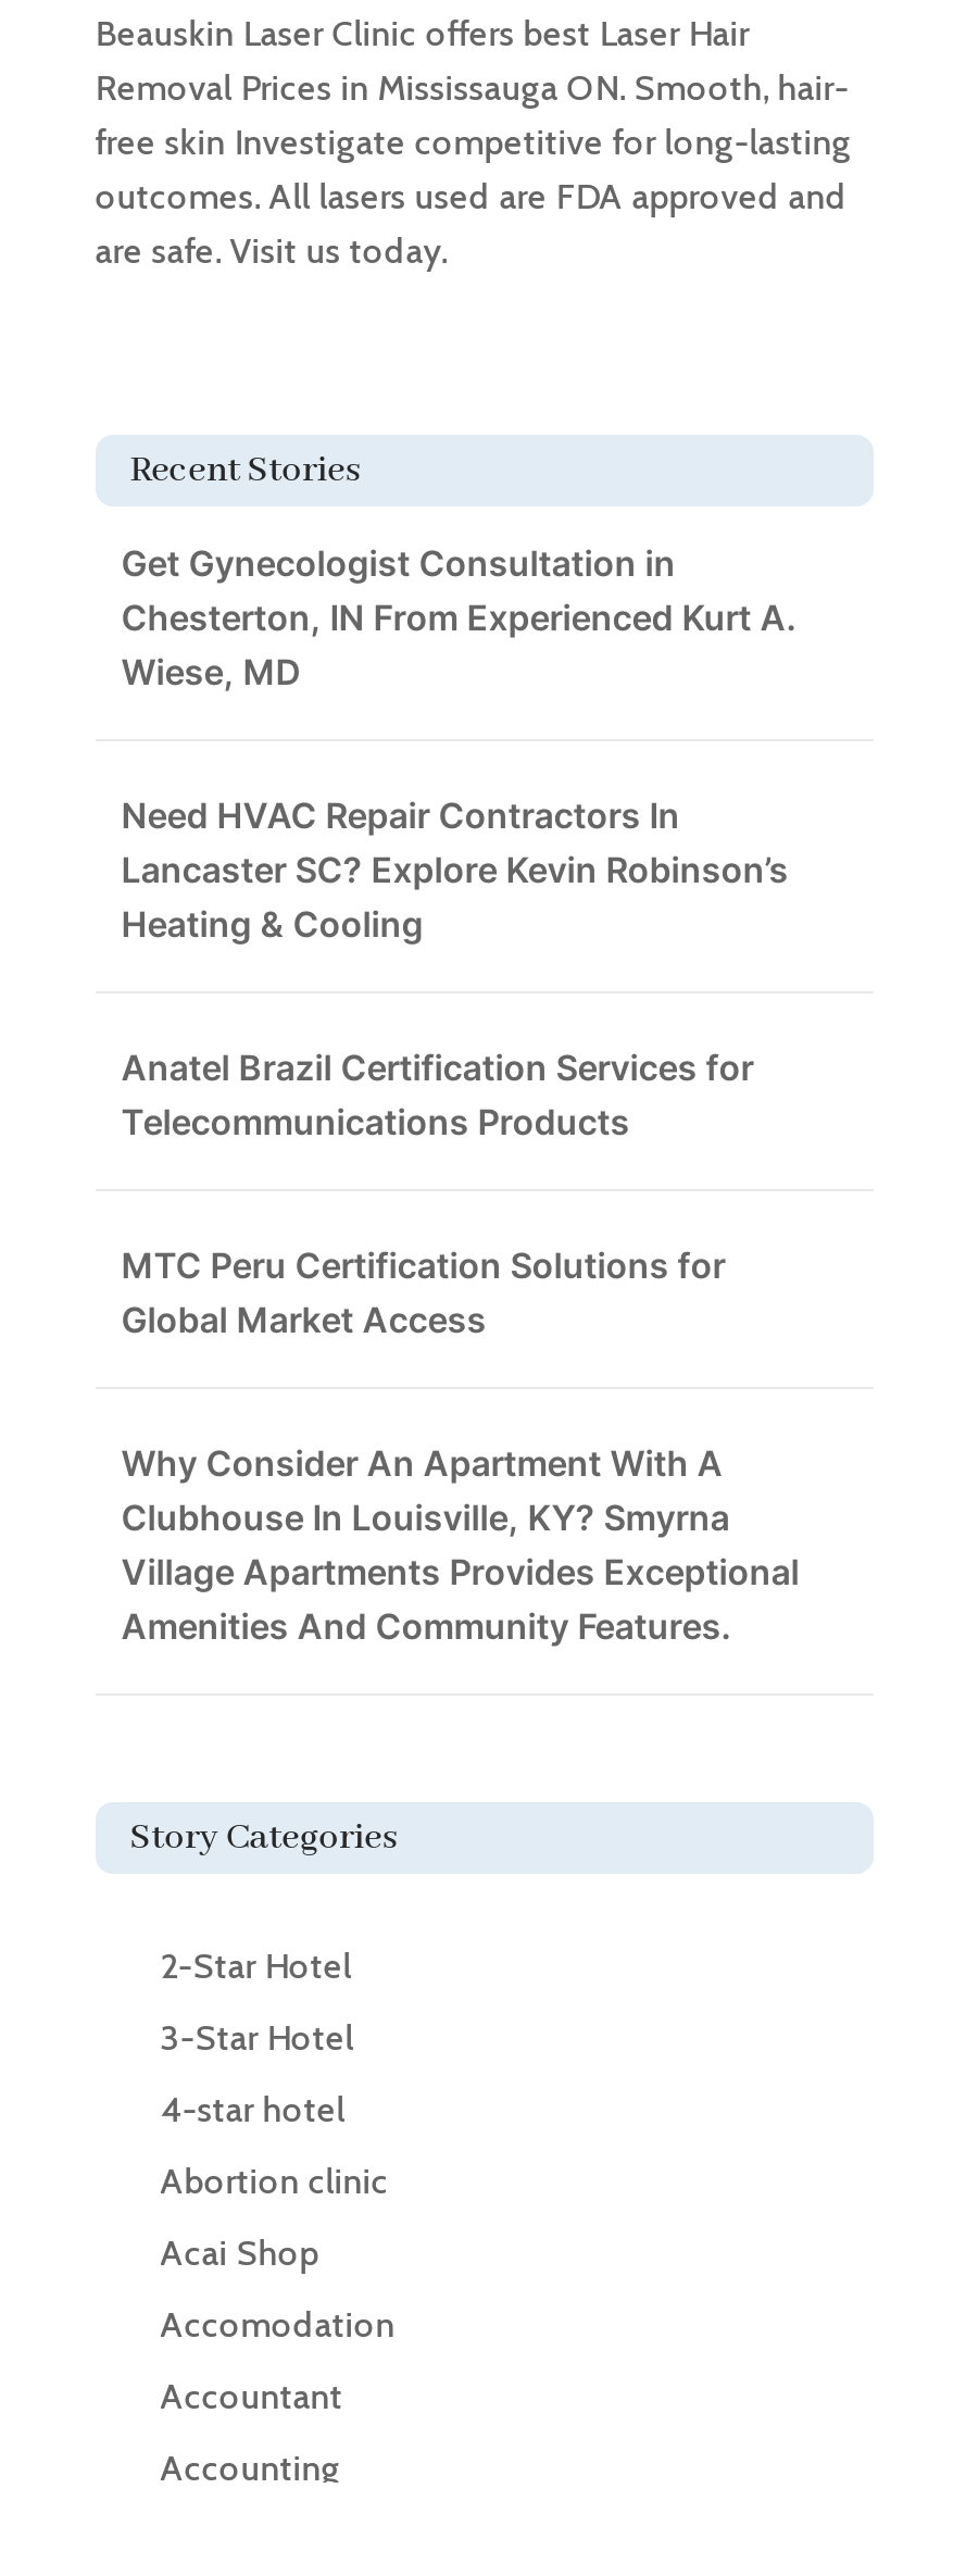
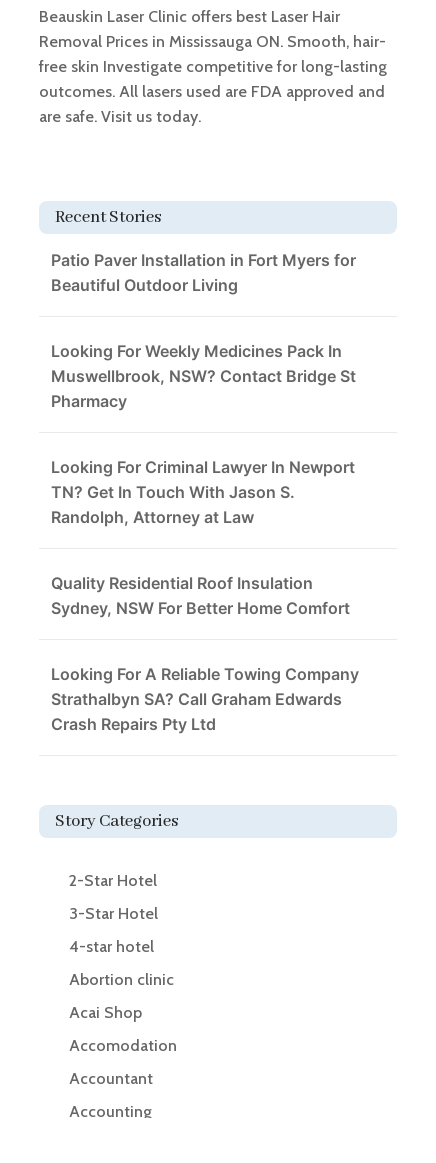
[121,542,797,694] Get Gynecologist Consultation in | Chesterton, IN From Experienced Kurt A. | Wiese, MD -> [51,250,356,295] Patio Paver Installation in Fort Myers for | Beautiful Outdoor Living
[121,794,788,946] Need HVAC Repair Contractors In | Lancaster SC? Explore Kevin Robinson’s | Heating & Cooling -> [51,341,356,411] Looking For Weekly Medicines Pack In | Muswellbrook, NSW? Contact Bridge St | Pharmacy
[121,1046,754,1144] Anatel Brazil Certification Services for | Telecommunications Products -> [51,457,355,527] Looking For Criminal Lawyer In Newport | TN? Get In Touch With Jason S. | Randolph, Attorney at Law
[121,1244,725,1341] MTC Peru Certification Solutions for | Global Market Access -> [51,573,350,618] Quality Residential Roof Insulation | Sydney, NSW For Better Home Comfort
[121,1441,799,1648] Why Consider An Apartment With A | Clubhouse In Louisville, KY? Smyrna | Village Apartments Provides Exceptional | Amenities And Community Features. -> [51,664,359,734] Looking For A Reliable Towing Company | Strathalbyn SA? Call Graham Edwards | Crash Repairs Pty Ltd

